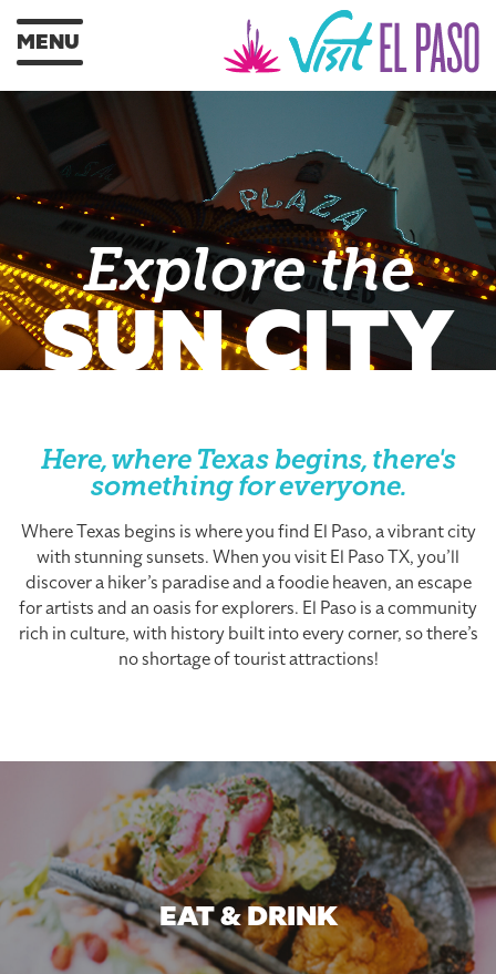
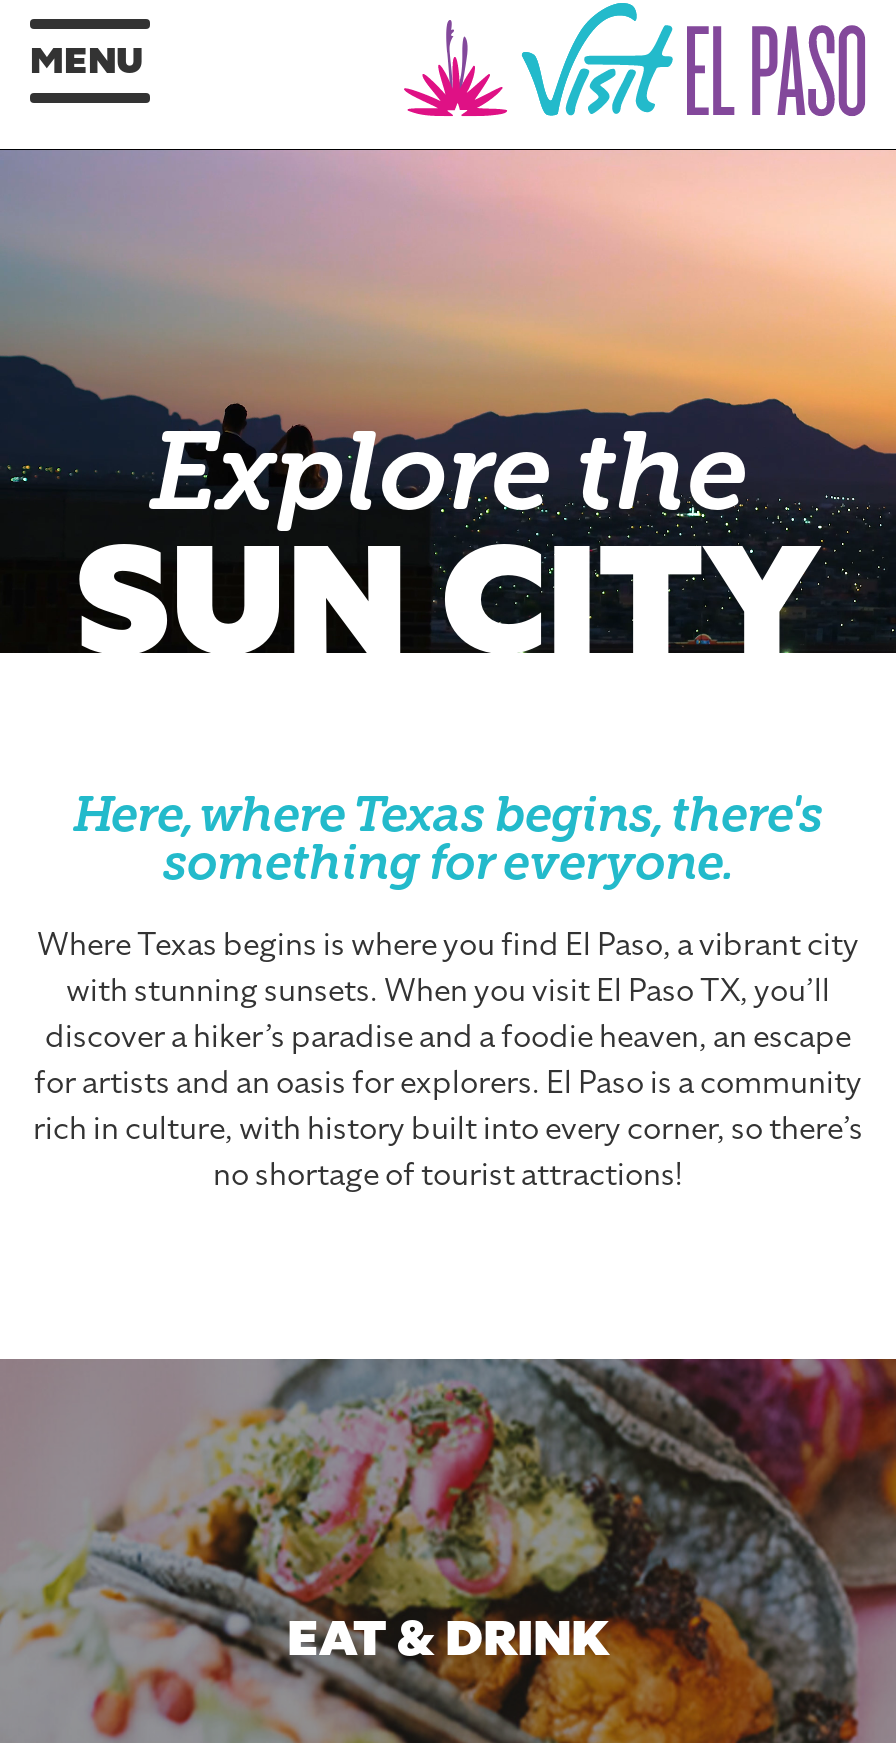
[3,91,493,370] [image] -> [6,147,890,653] [image]

